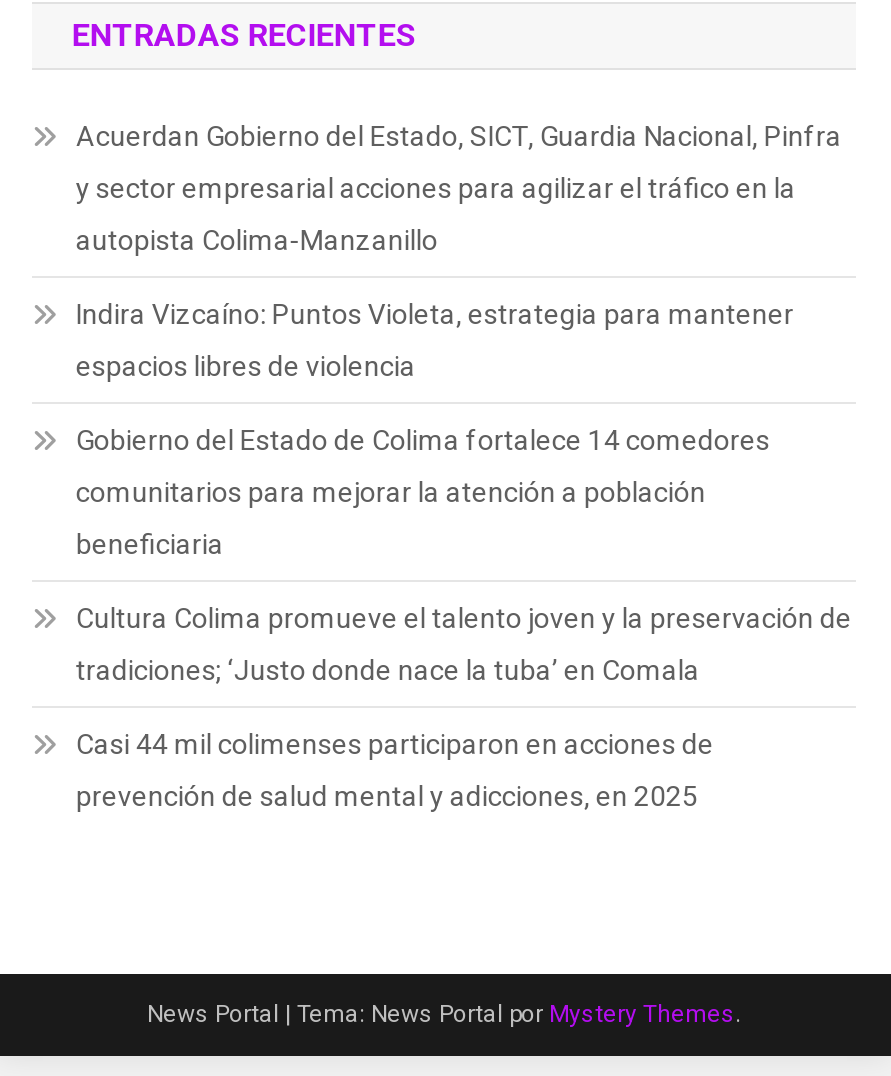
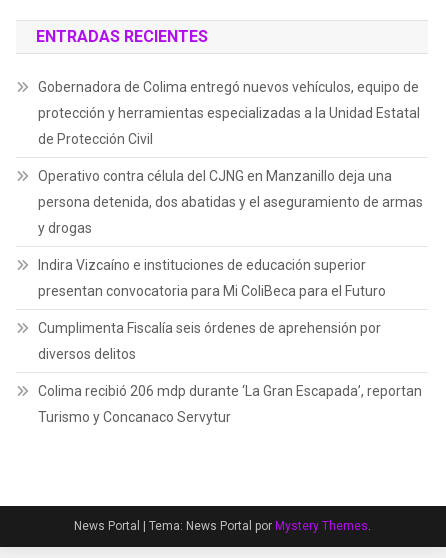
[76,120,842,152] Acuerdan Gobierno del Estado, SICT, Guardia Nacional, Pinfra -> [38,79,419,95] Gobernadora de Colima entregó nuevos vehículos, equipo de
[76,172,796,204] y sector empresarial acciones para agilizar el tráfico en la -> [38,105,420,121] protección y herramientas especializadas a la Unidad Estatal
[76,224,438,256] autopista Colima-Manzanillo -> [38,131,153,147] de Protección Civil
[76,298,794,330] Indira Vizcaíno: Puntos Violeta, estrategia para mantener -> [38,168,392,184] Operativo contra célula del CJNG en Manzanillo deja una
[76,350,416,382] espacios libres de violencia -> [38,194,423,210] persona detenida, dos abatidas y el aseguramiento de armas
[76,424,770,456] Gobierno del Estado de Colima fortalece 14 comedores -> [38,220,92,236] y drogas
[76,476,706,508] comunitarios para mejorar la atención a población -> [38,257,366,273] Indira Vizcaíno e instituciones de educación superior
[76,528,224,560] beneficiaria -> [38,283,386,299] presentan convocatoria para Mi ColiBeca para el Futuro
[76,602,852,634] Cultura Colima promueve el talento joven y la preservación de -> [38,320,381,336] Cumplimenta Fiscalía seis órdenes de aprehensión por
[76,654,700,686] tradiciones; ‘Justo donde nace la tuba’ en Comala -> [38,346,136,362] diversos delitos
[76,728,714,760] Casi 44 mil colimenses participaron en acciones de -> [38,383,422,399] Colima recibió 206 mdp durante ‘La Gran Escapada’, reportan
[76,780,698,812] prevención de salud mental y adicciones, en 2025 -> [38,409,231,425] Turismo y Concanaco Servytur

